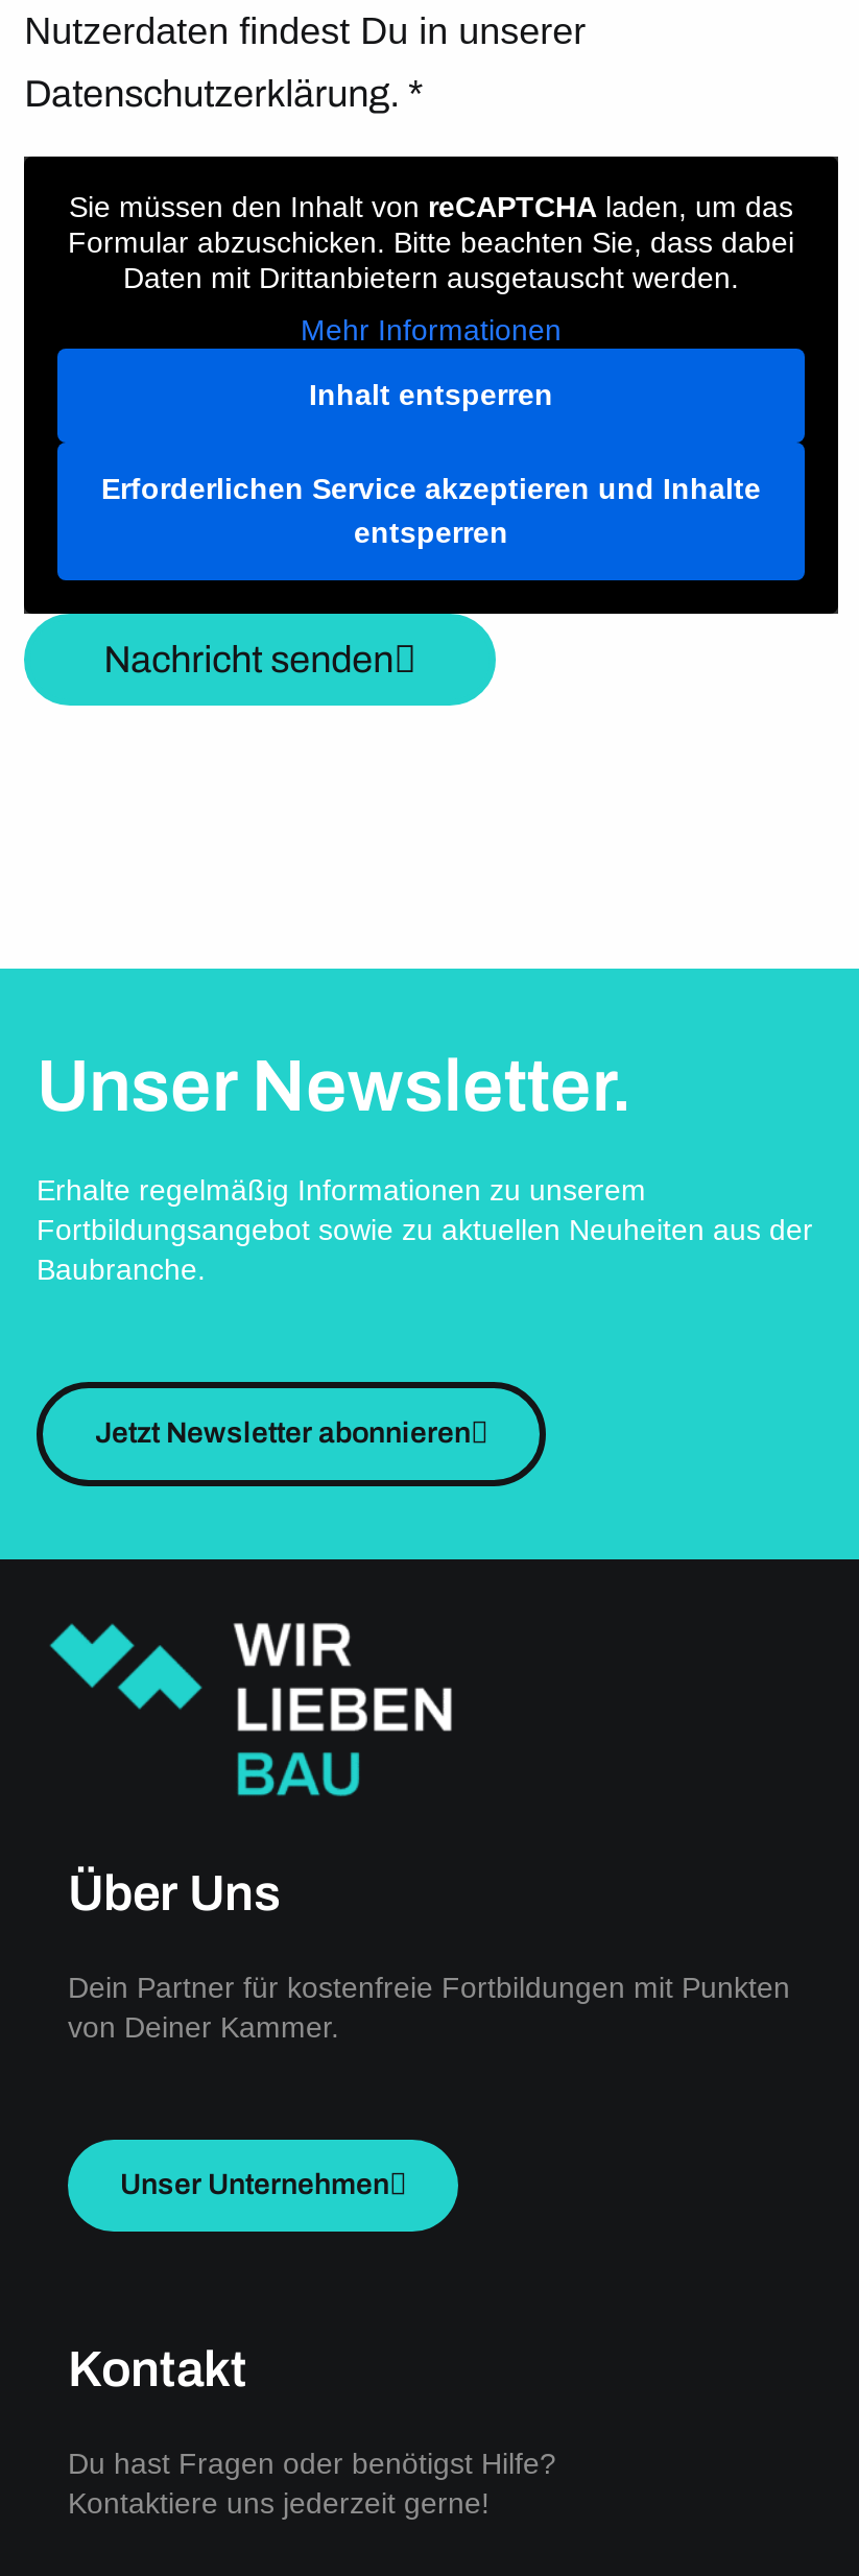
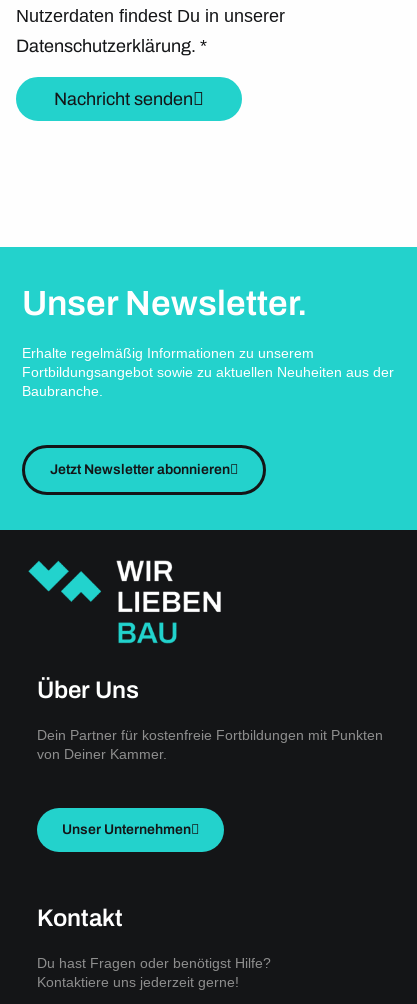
[22,154,840,616] [image] | Sie müssen den Inhalt von reCAPTCHA laden, um das | Formular abzuschicken. Bitte beachten Sie, dass dabei | Daten mit Drittanbietern ausgetauscht werden. | Mehr Informationen | Inhalt entsperren | Erforderlichen Service akzeptieren und Inhalte | entsperren -> none

